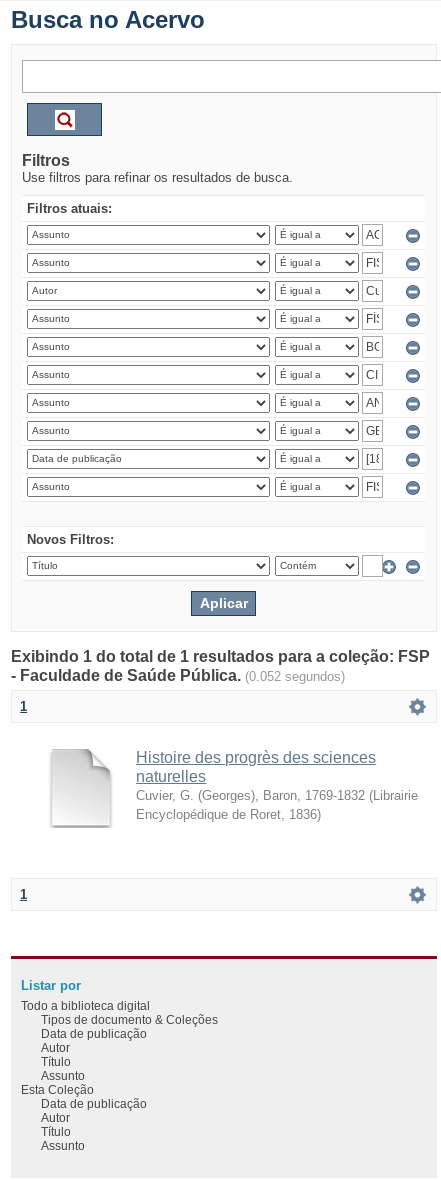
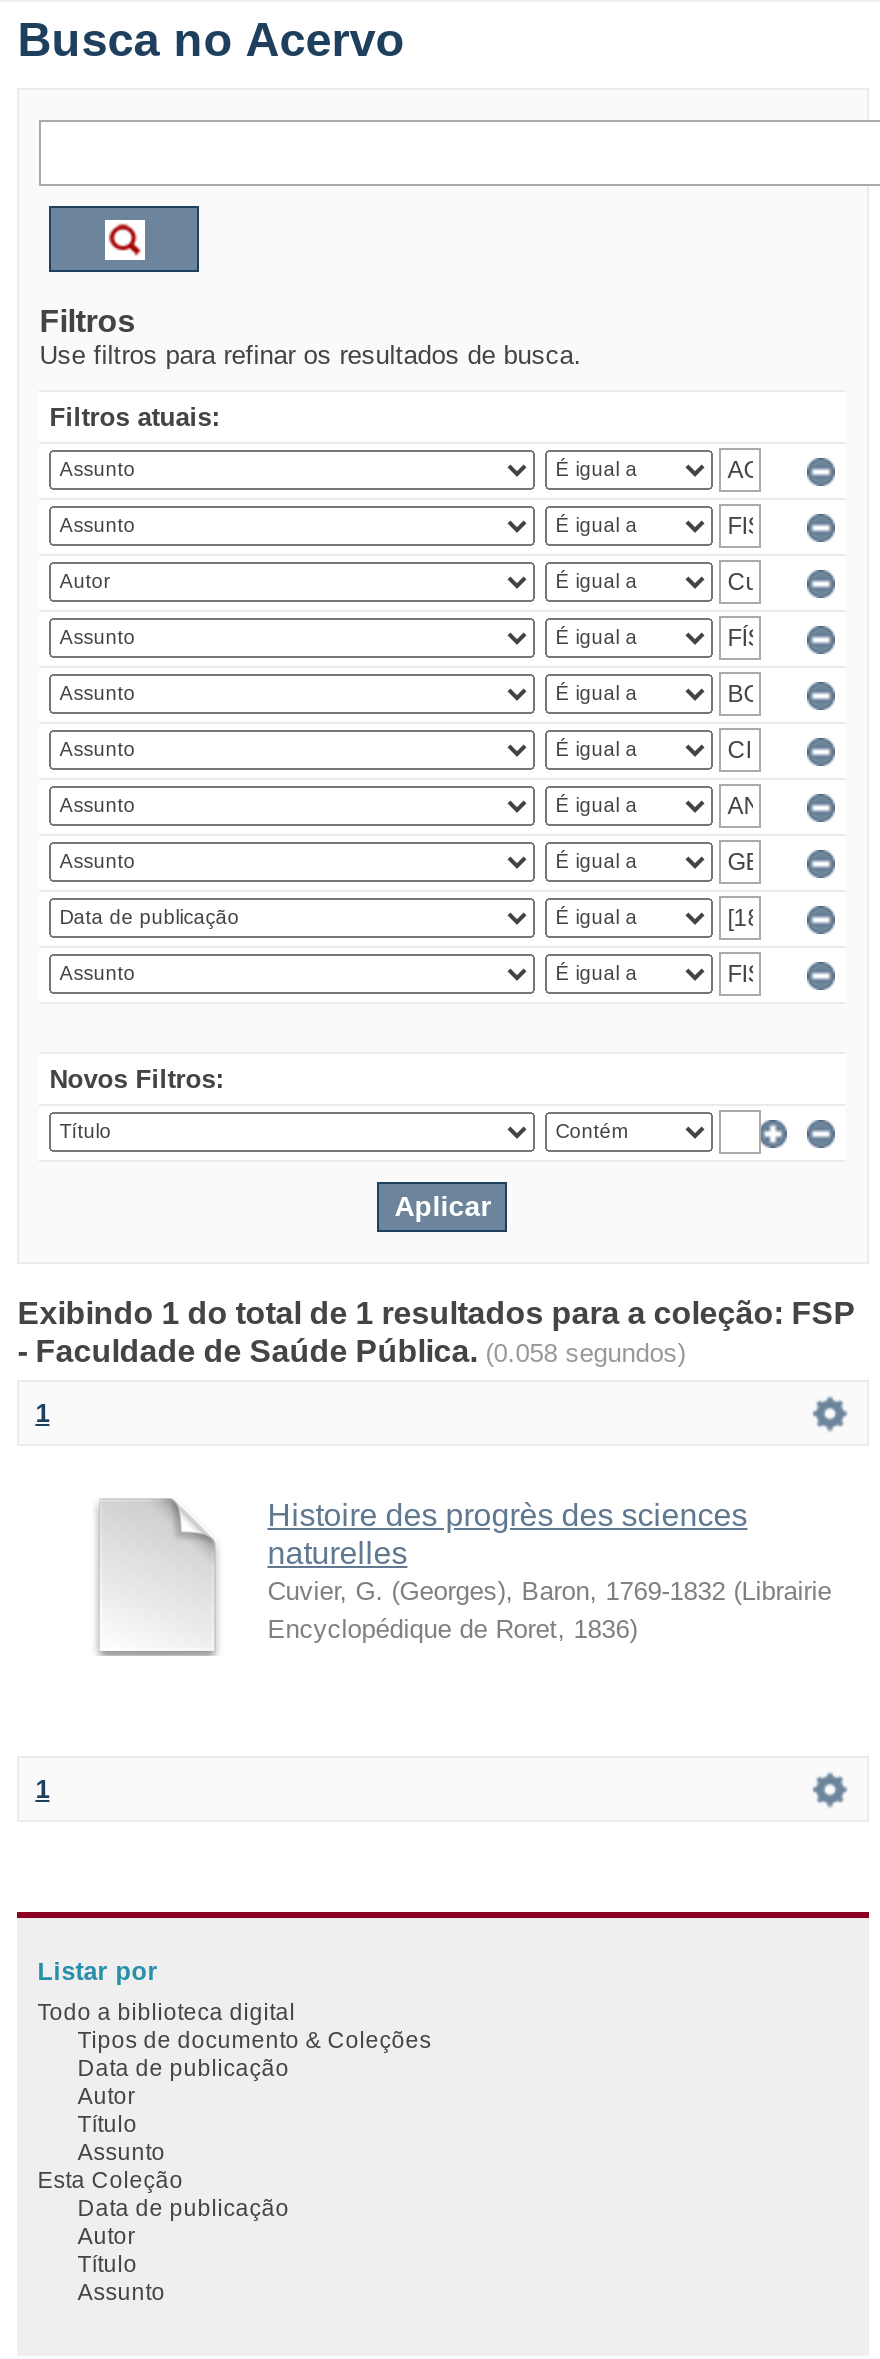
[11,667,345,684] - Faculdade de Saúde Pública. (0.052 segundos) -> [17,1334,685,1368] - Faculdade de Saúde Pública. (0.058 segundos)

